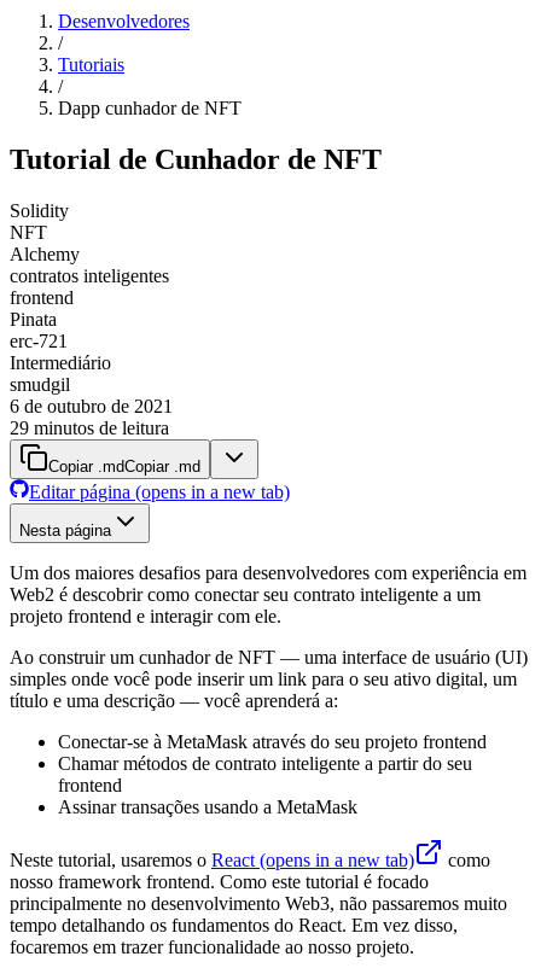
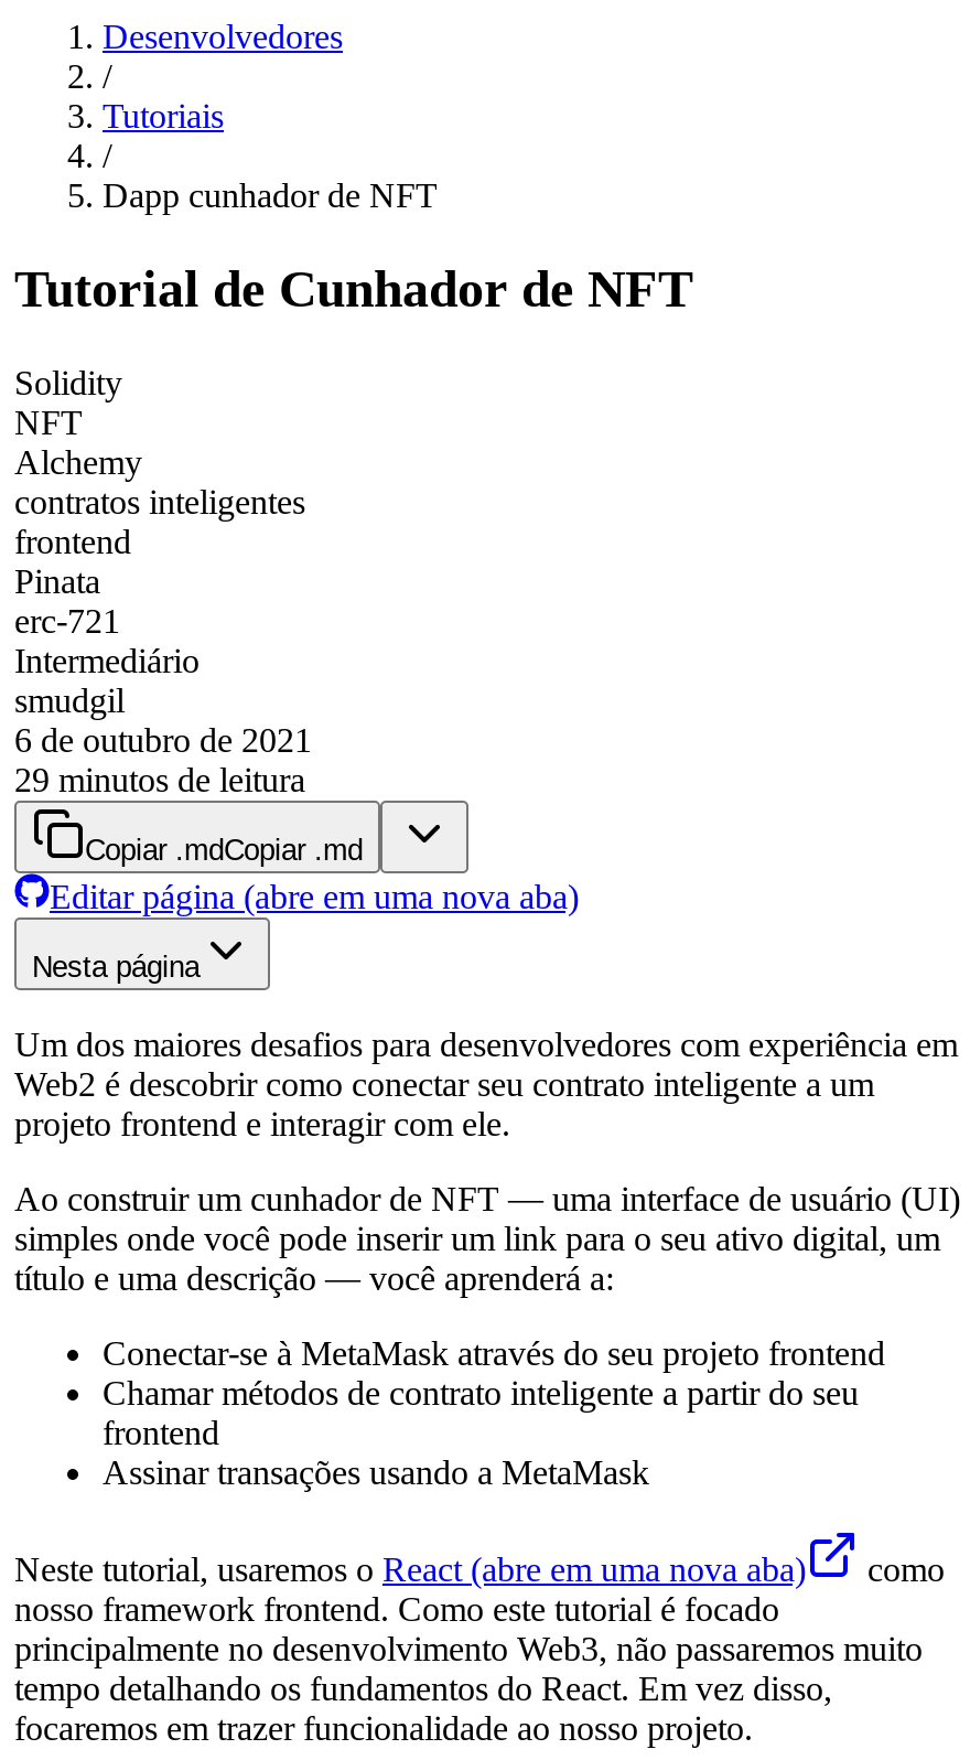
[29,481,290,502] Editar página (opens in a new tab) -> [50,877,579,915] Editar página (abre em uma nova aba)
[10,849,414,870] Neste tutorial, usaremos o React (opens in a new tab) -> [14,1550,806,1588] Neste tutorial, usaremos o React (abre em uma nova aba)

